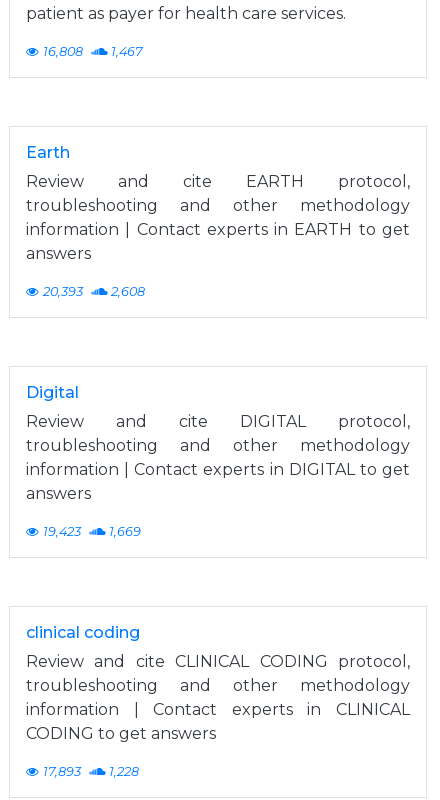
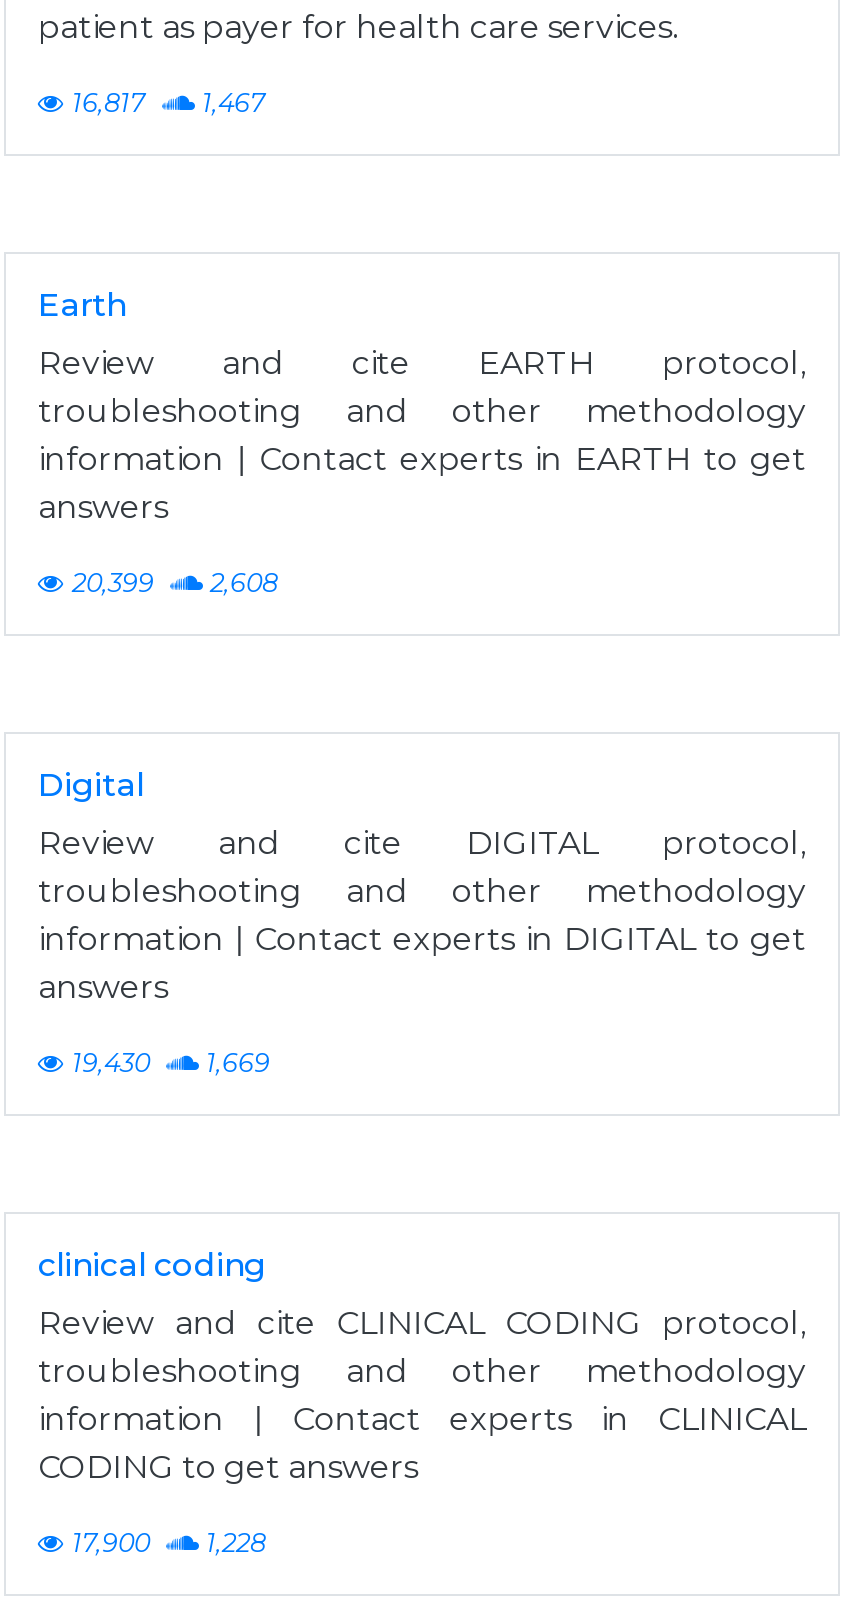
[43,44,143,59] 16,808 1,467 -> [72,87,266,117] 16,817 1,467
[43,284,145,299] 20,393 2,608 -> [72,567,278,597] 20,399 2,608
[43,524,141,539] 19,423 1,669 -> [72,1047,270,1077] 19,430 1,669
[43,764,139,779] 17,893 1,228 -> [72,1527,266,1557] 17,900 1,228

